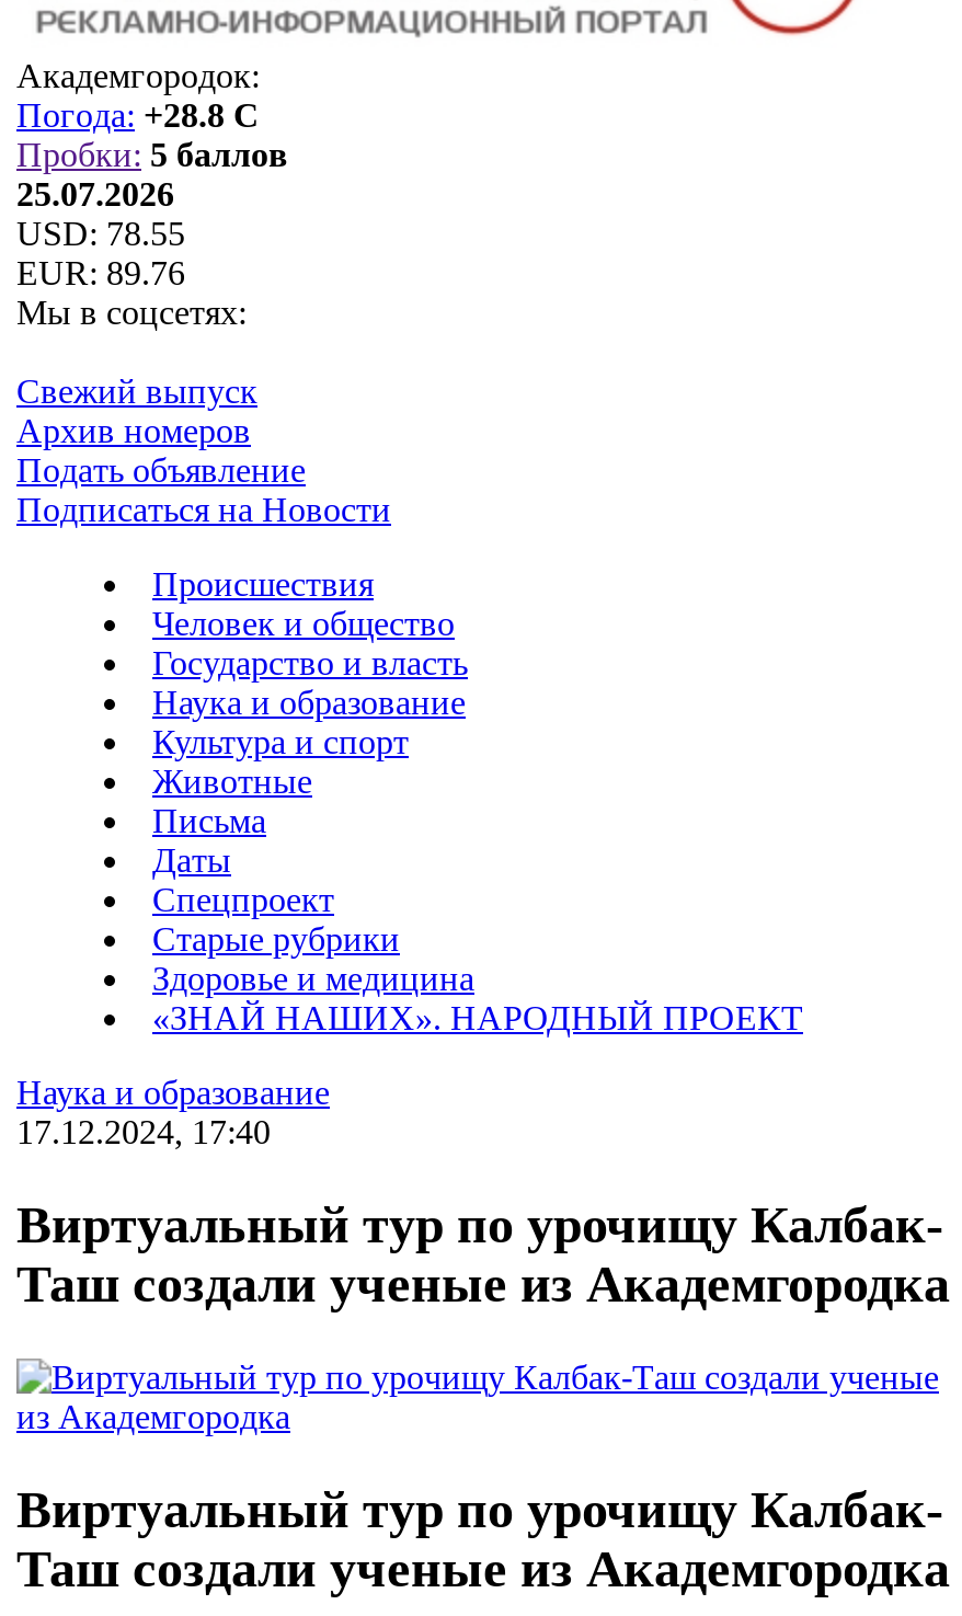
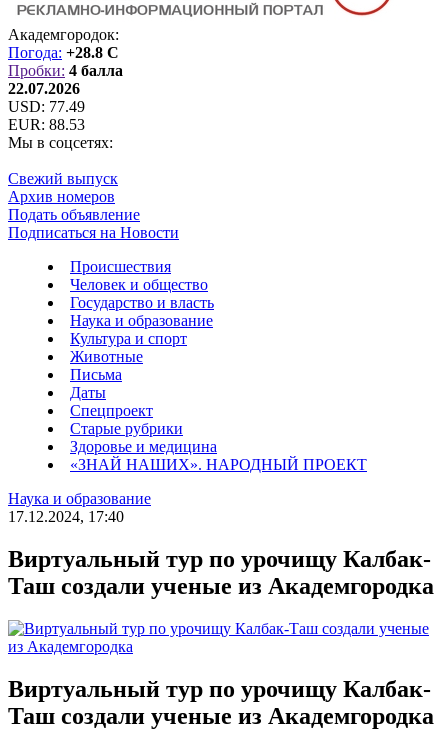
[16,136,288,173] Пробки: 5 баллов -> [8,62,123,79] Пробки: 4 балла
[16,175,174,213] 25.07.2026 -> [8,80,80,97] 22.07.2026
[16,215,185,252] USD: 78.55 -> [8,98,85,115] USD: 77.49
[16,254,185,291] EUR: 89.76 -> [8,116,85,133] EUR: 88.53

